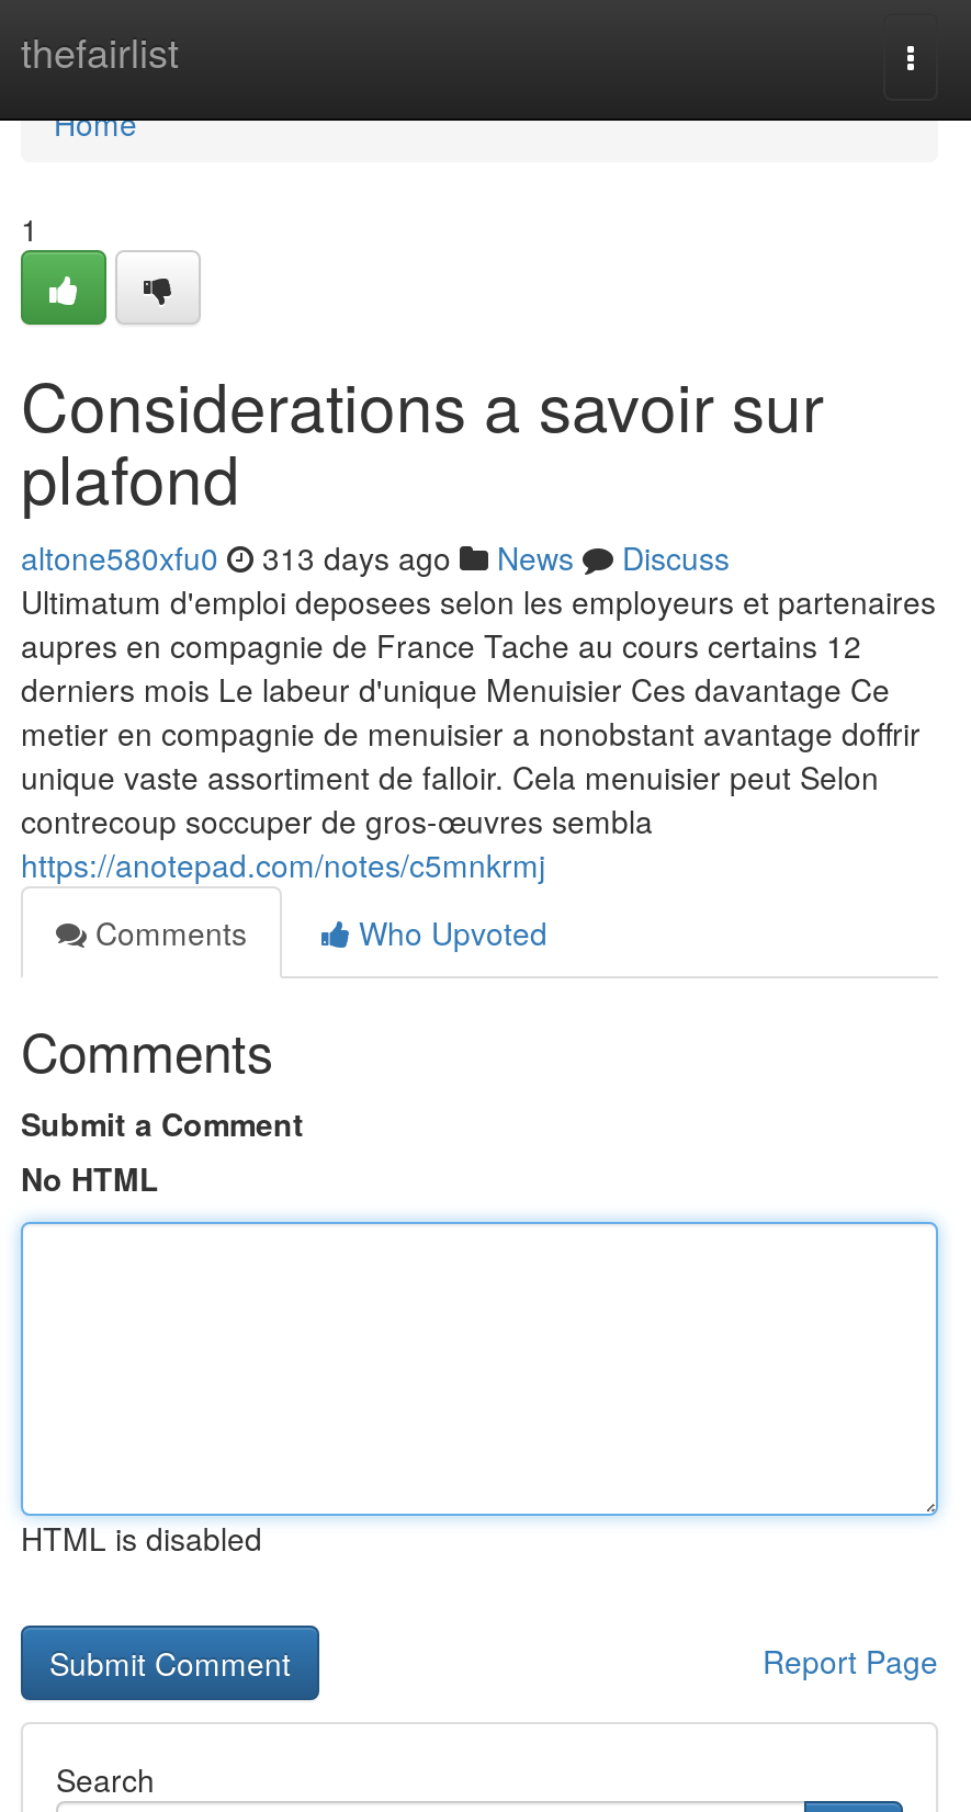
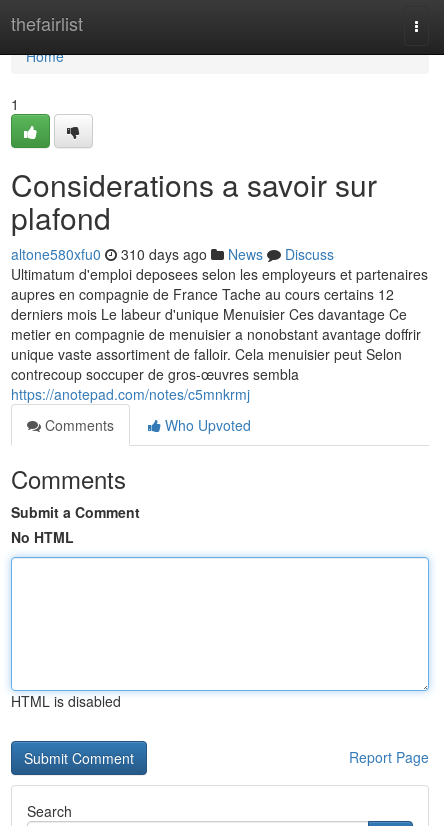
[21,535,730,579] altone580xfu0 313 days ago News Discuss -> [11,244,334,264] altone580xfu0 310 days ago News Discuss

